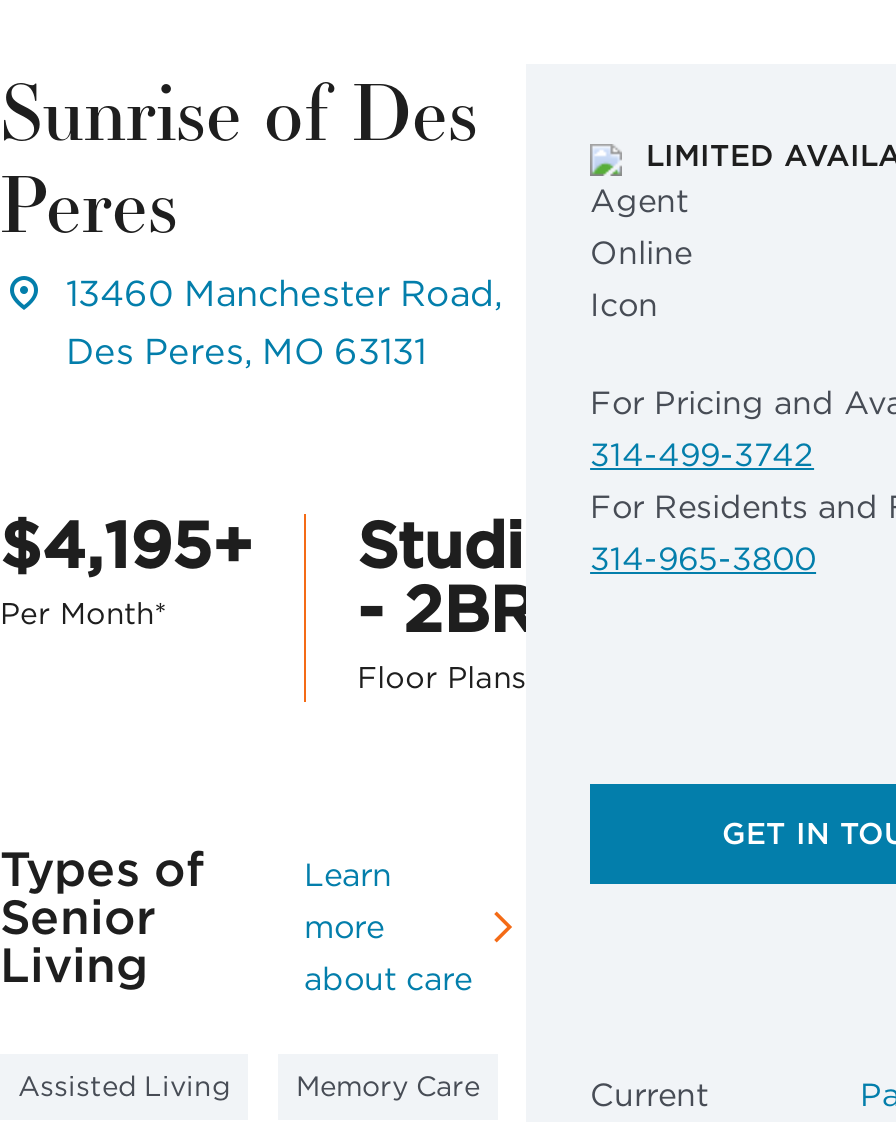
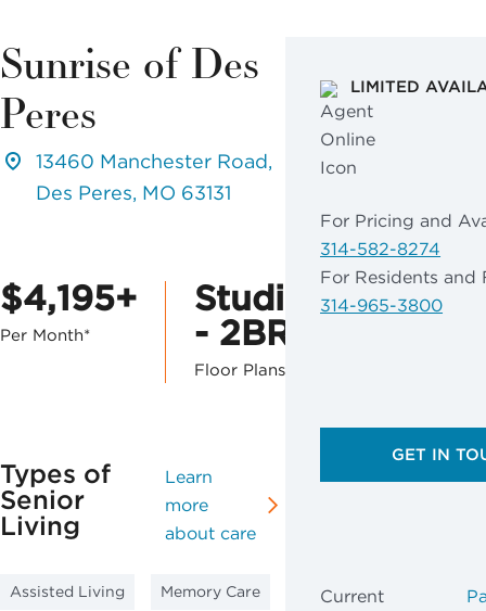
[590,435,814,473] 314-499-3742 -> [320,238,440,259] 314-582-8274

